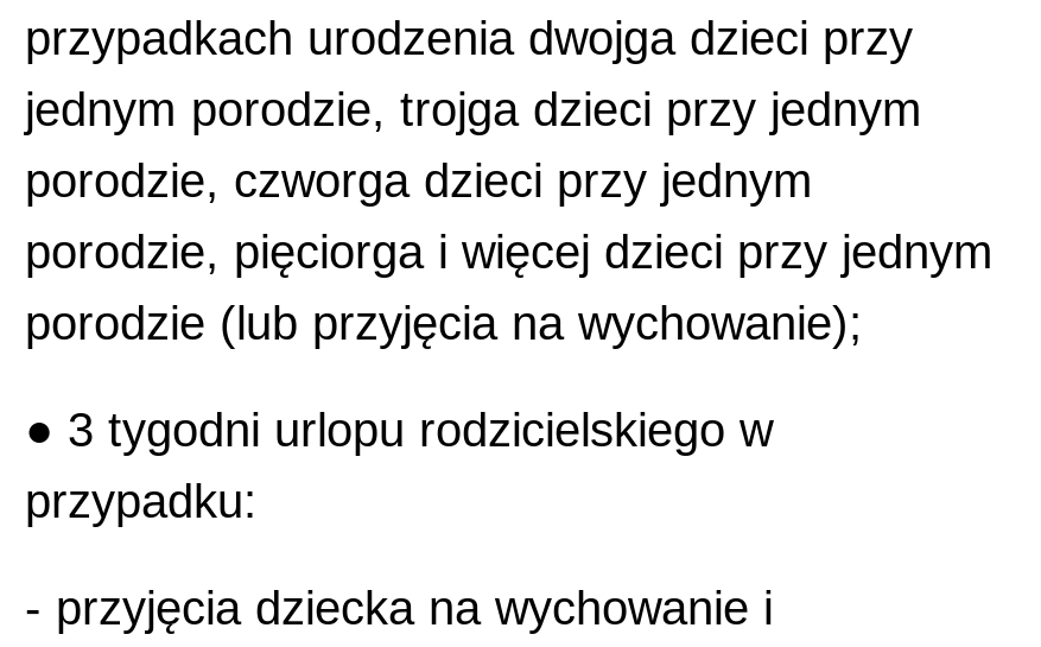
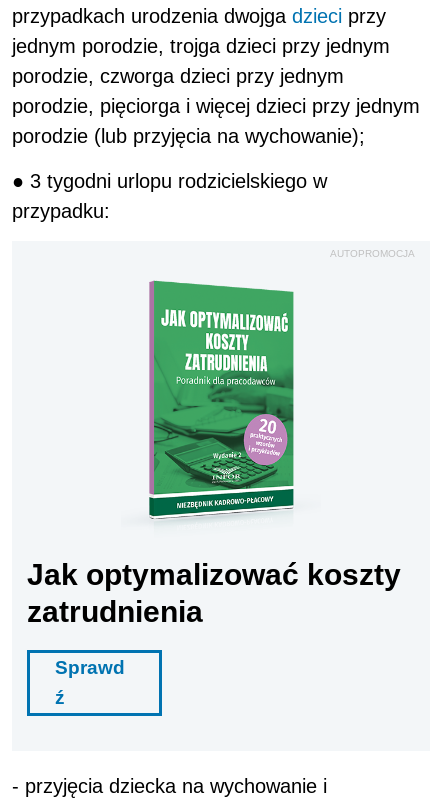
none -> [27,279,401,708] [image] | Jak optymalizować koszty | zatrudnienia | Sprawd | ź
none -> [330,248,415,259] AUTOPROMOCJA

